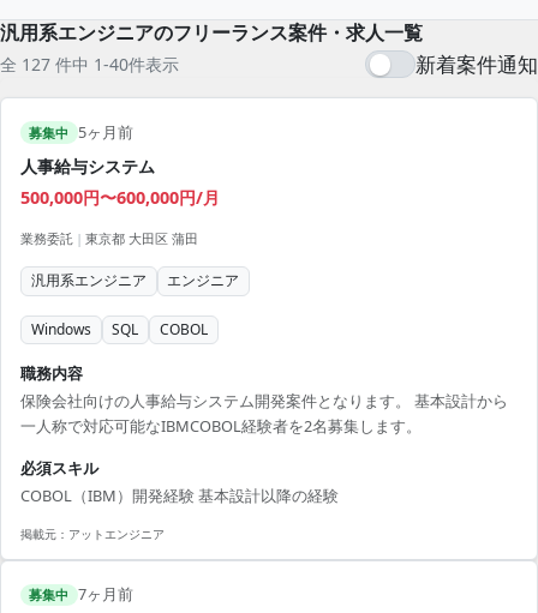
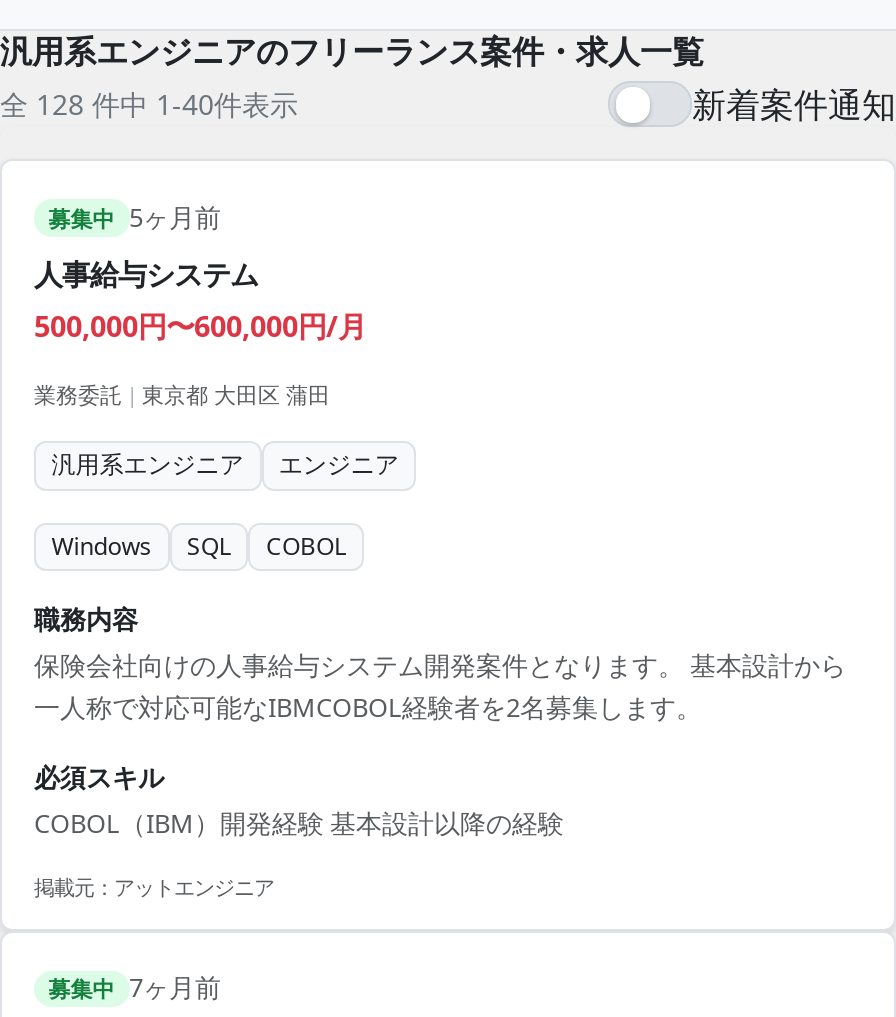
[0,52,179,75] 全 127 件中 1-40件表示 -> [0,84,298,122] 全 128 件中 1-40件表示

